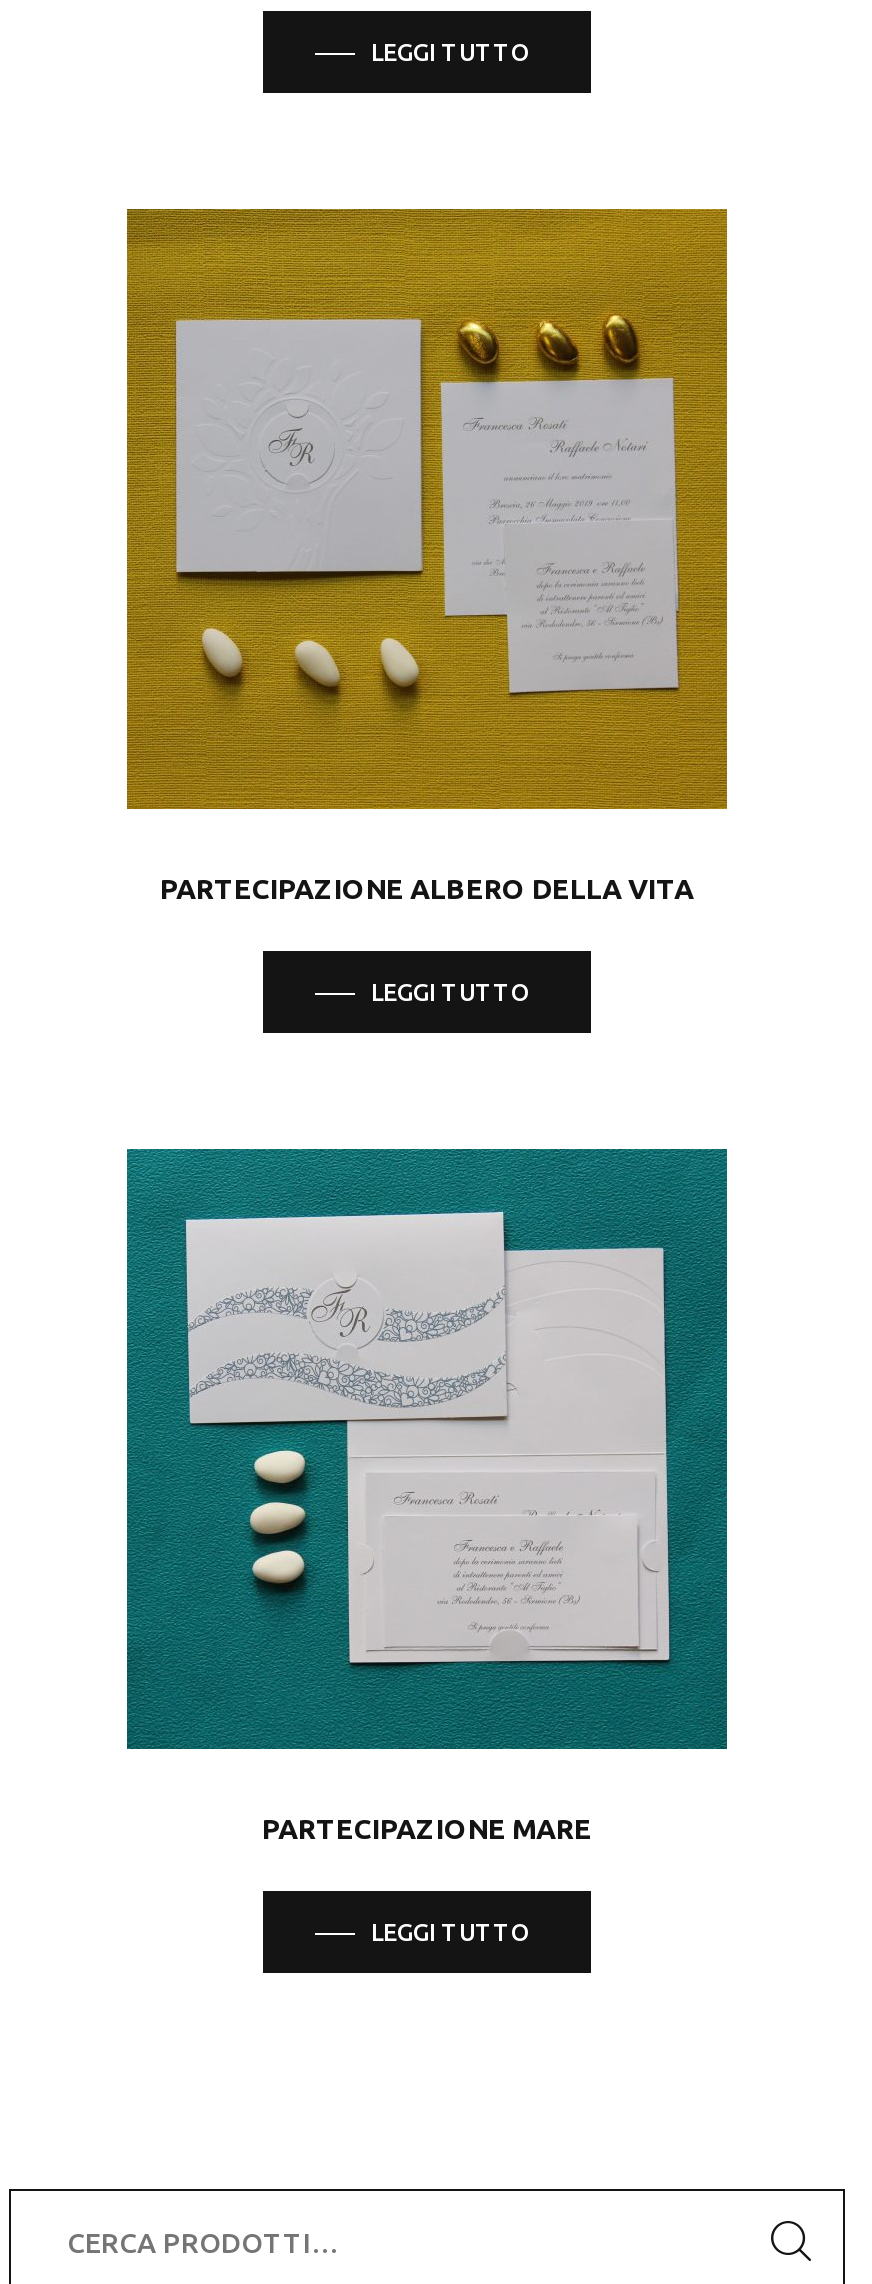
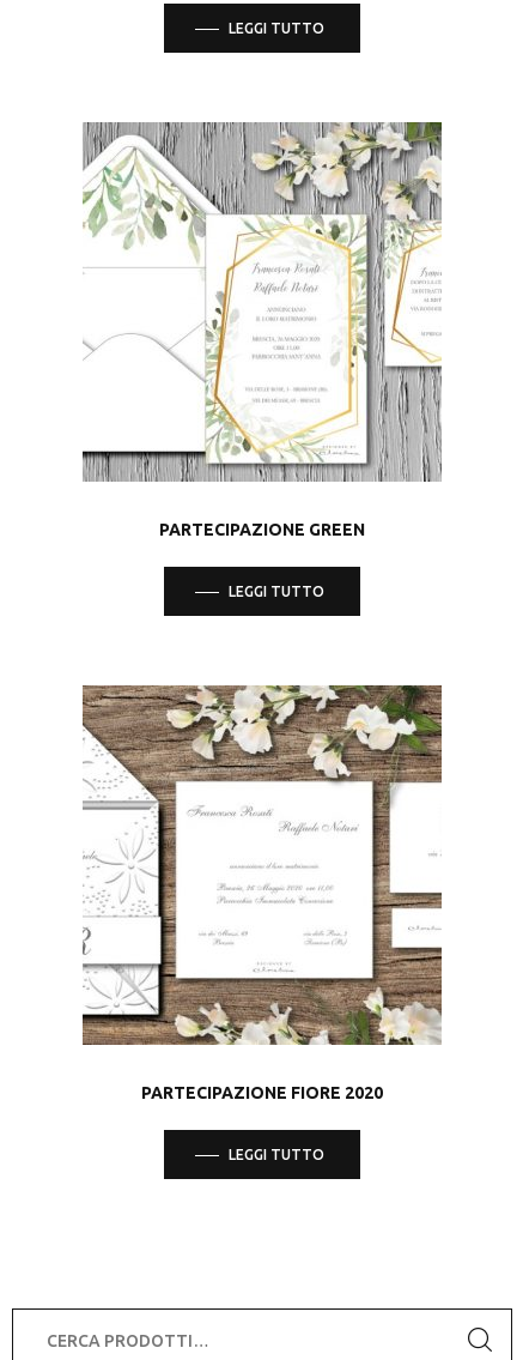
[125,207,729,905] [image] | PARTECIPAZIONE ALBERO DELLA VITA -> [81,121,443,539] [image] | PARTECIPAZIONE GREEN
[125,1147,729,1845] [image] | PARTECIPAZIONE MARE -> [81,684,443,1103] [image] | PARTECIPAZIONE FIORE 2020

